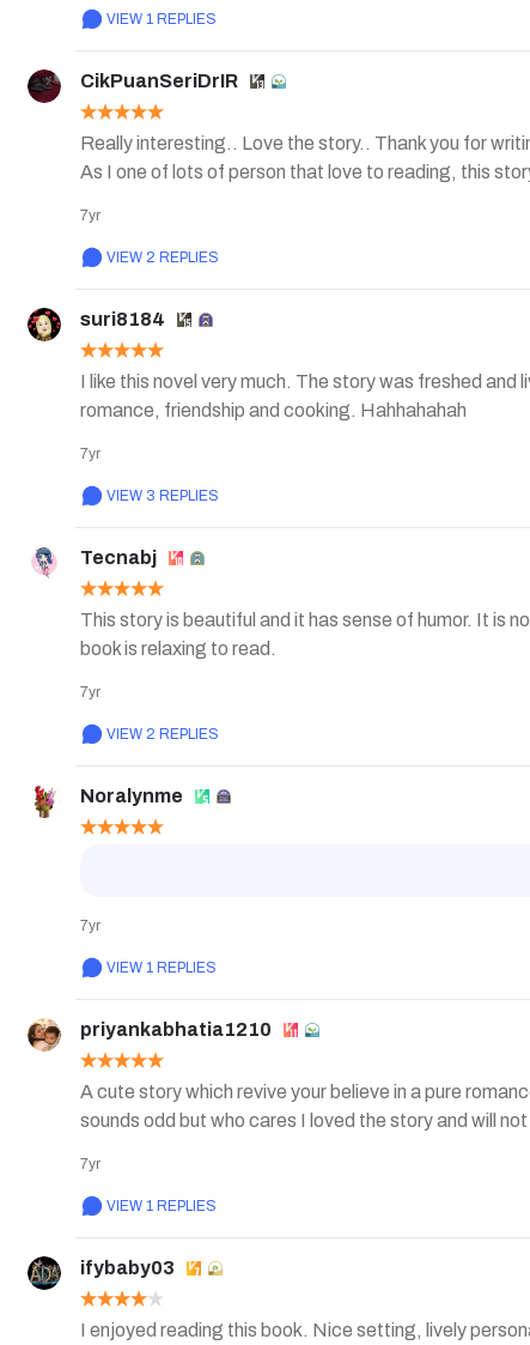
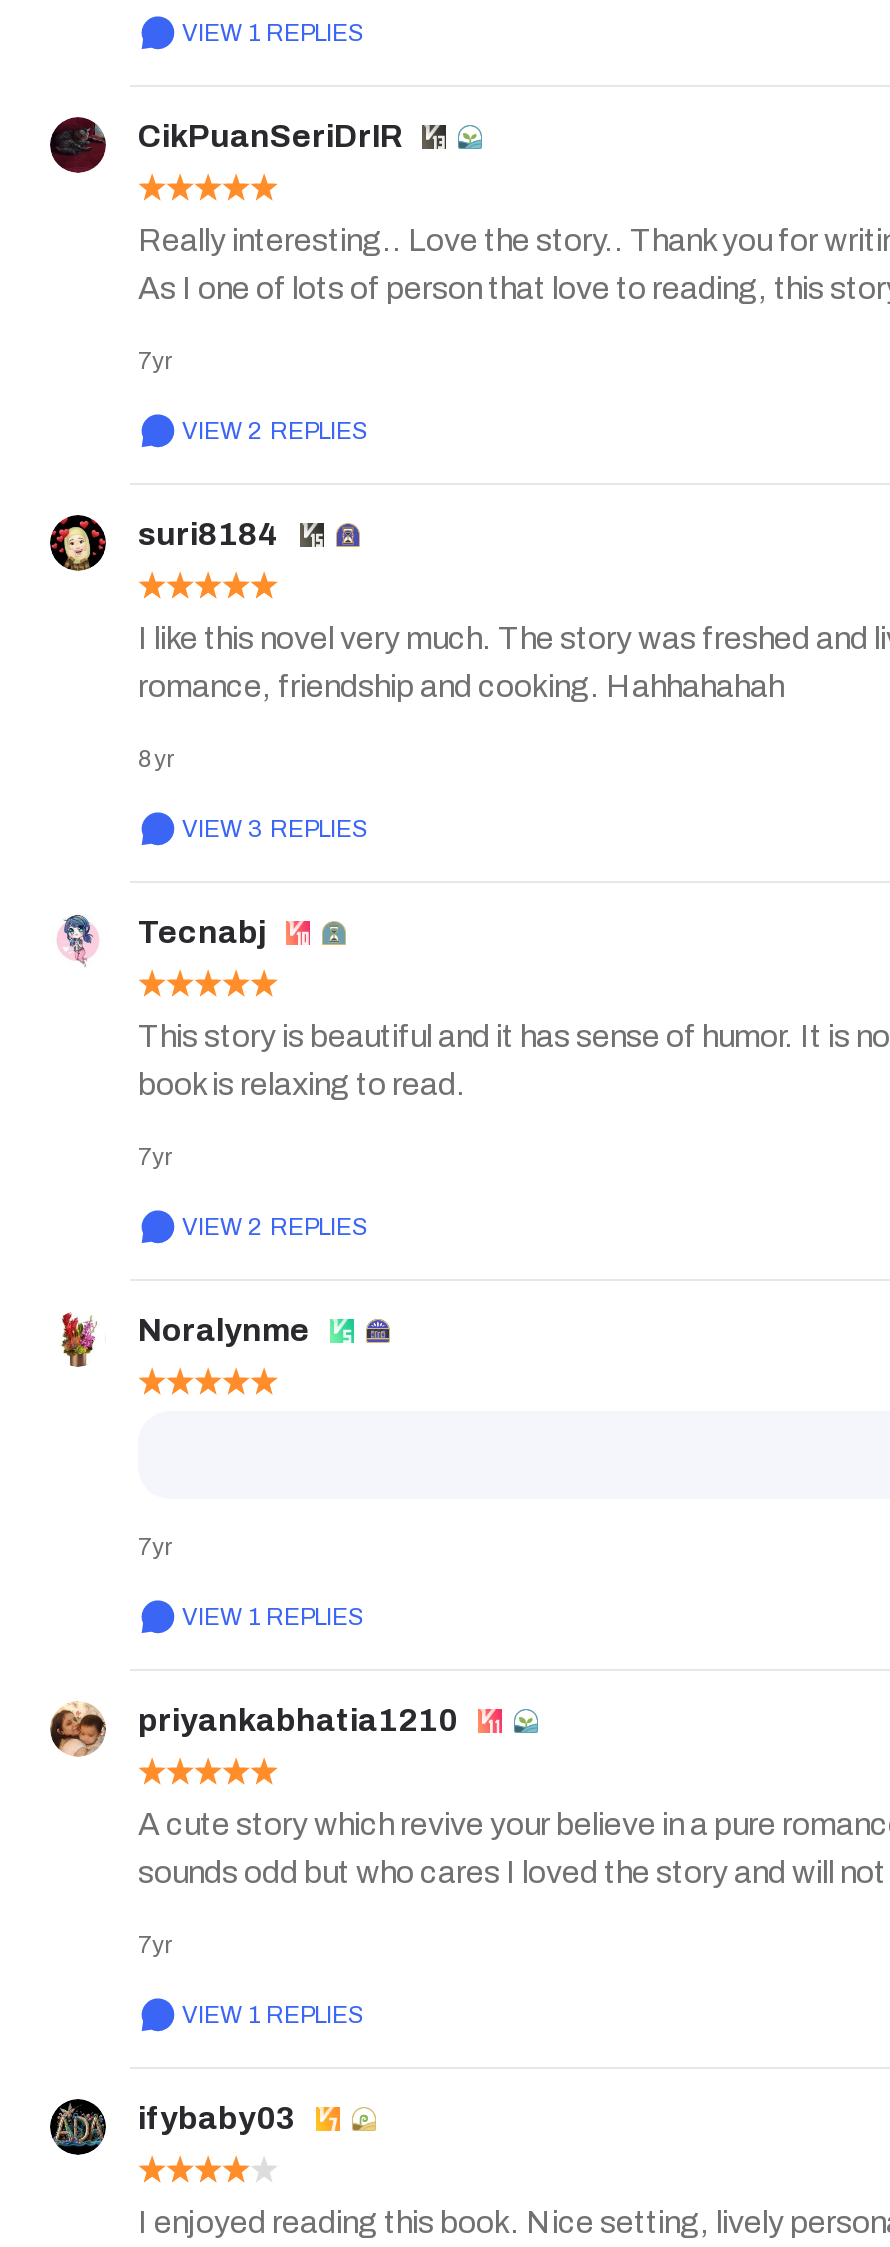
[80,446,100,462] 7yr -> [138,745,174,773] 8yr

